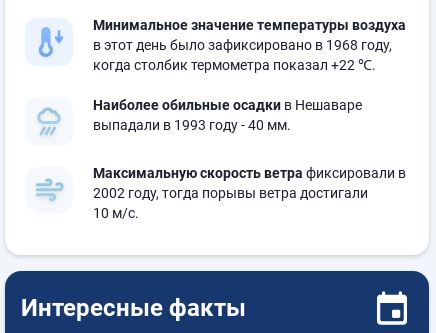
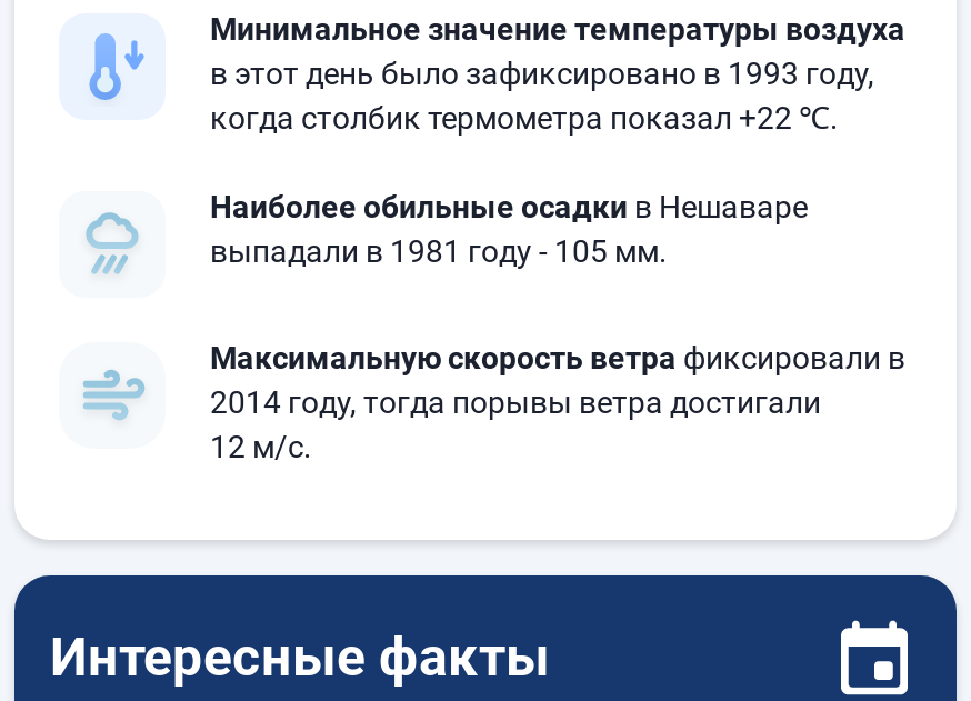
[93,37,392,53] в этот день было зафиксировано в 1968 году, -> [210,56,874,91] в этот день было зафиксировано в 1993 году,
[93,117,291,133] выпадали в 1993 году - 40 мм. -> [210,233,668,269] выпадали в 1981 году - 105 мм.
[93,185,368,201] 2002 году, тогда порывы ветра достигали -> [210,384,821,420] 2014 году, тогда порывы ветра достигали
[93,205,139,221] 10 м/с. -> [210,429,312,464] 12 м/с.

